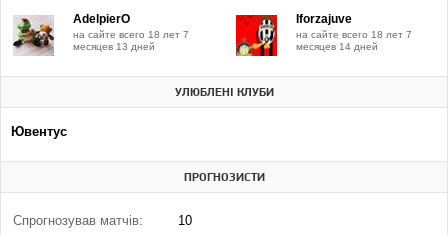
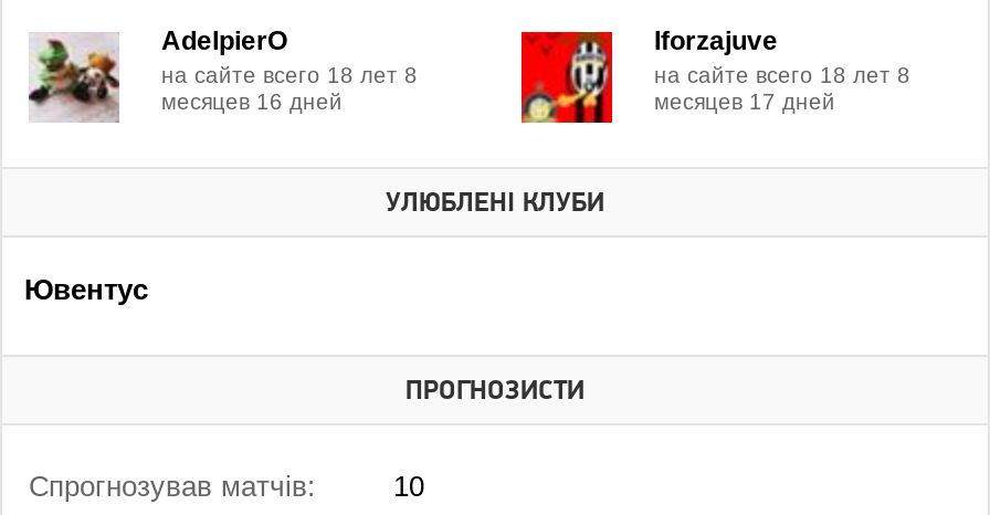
[73,29,189,40] на сайте всего 18 лет 7 -> [161,63,418,87] на сайте всего 18 лет 8
[296,29,412,40] на сайте всего 18 лет 7 -> [654,63,910,87] на сайте всего 18 лет 8
[73,41,155,52] месяцев 13 дней -> [161,90,343,114] месяцев 16 дней
[296,41,378,52] месяцев 14 дней -> [654,90,835,114] месяцев 17 дней

